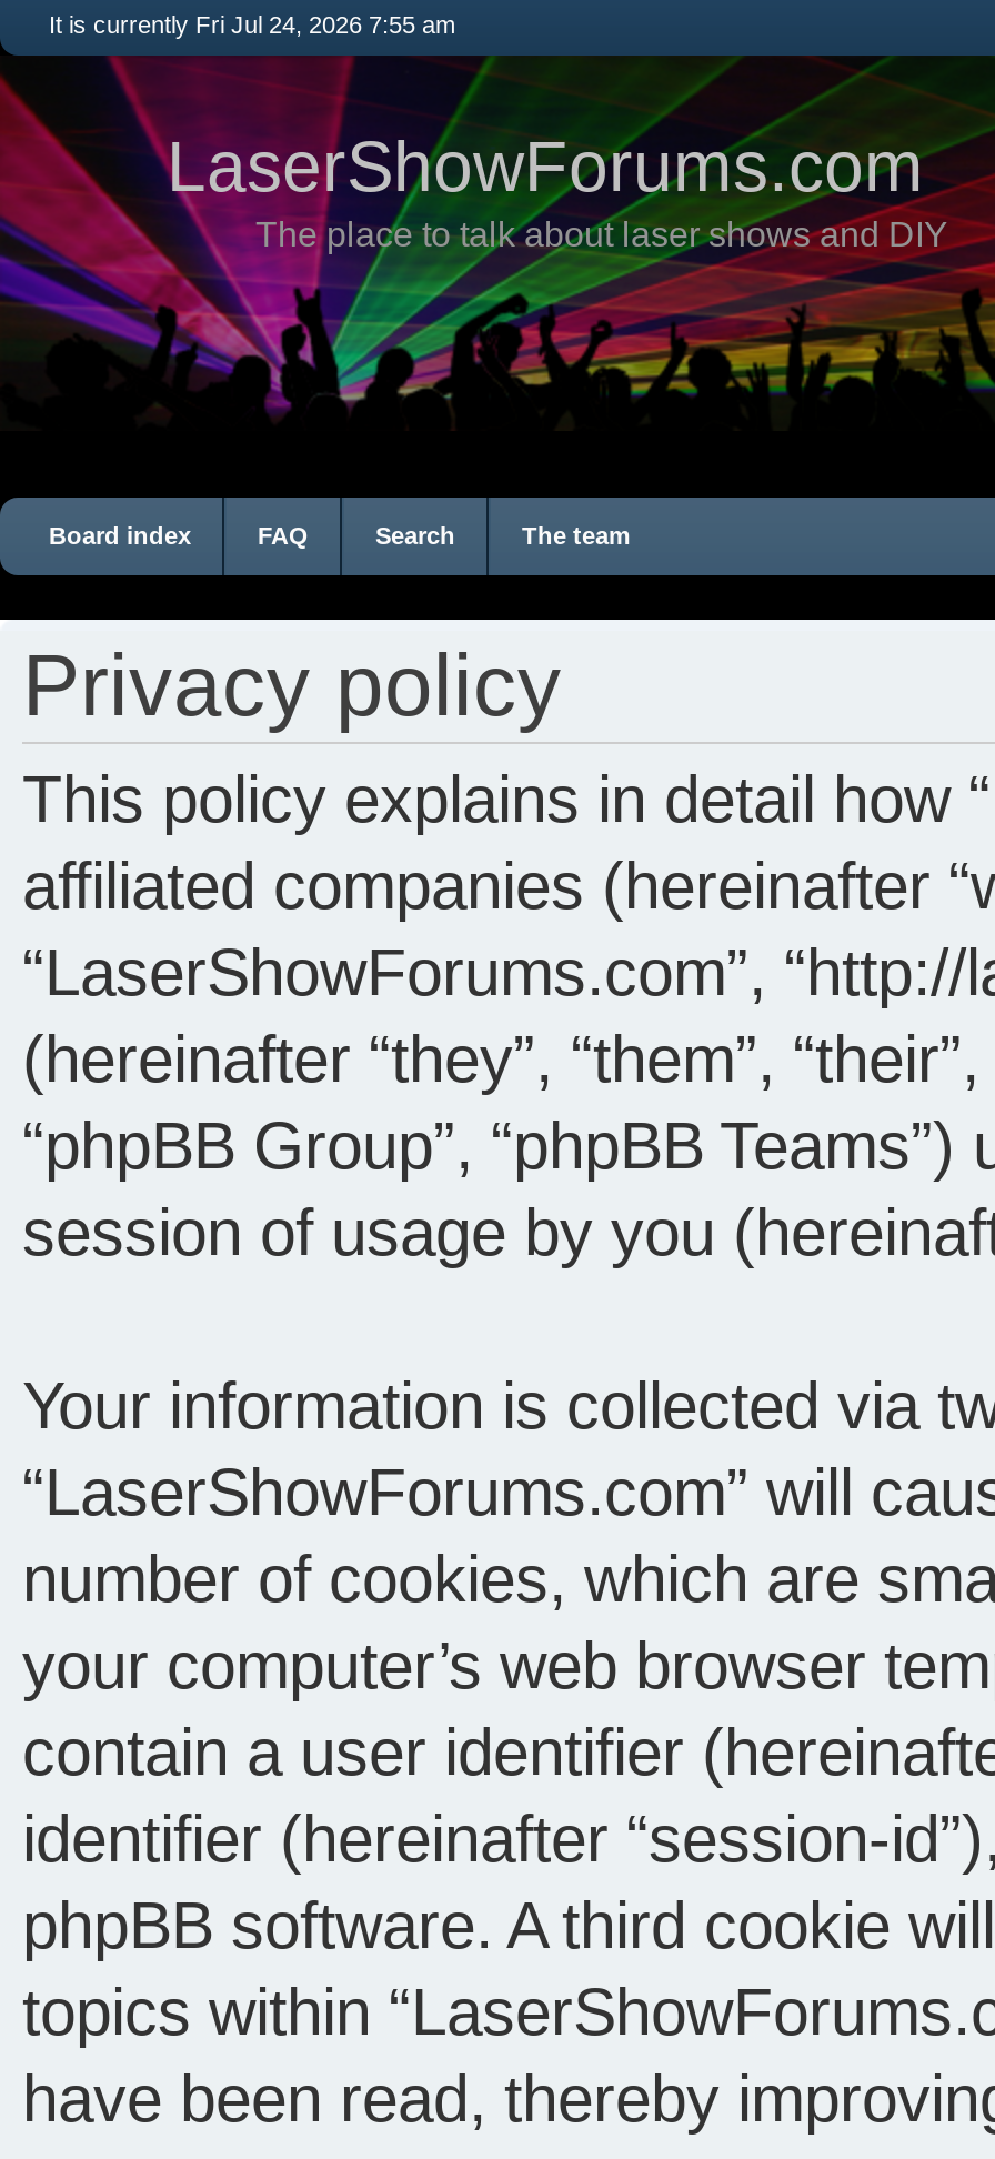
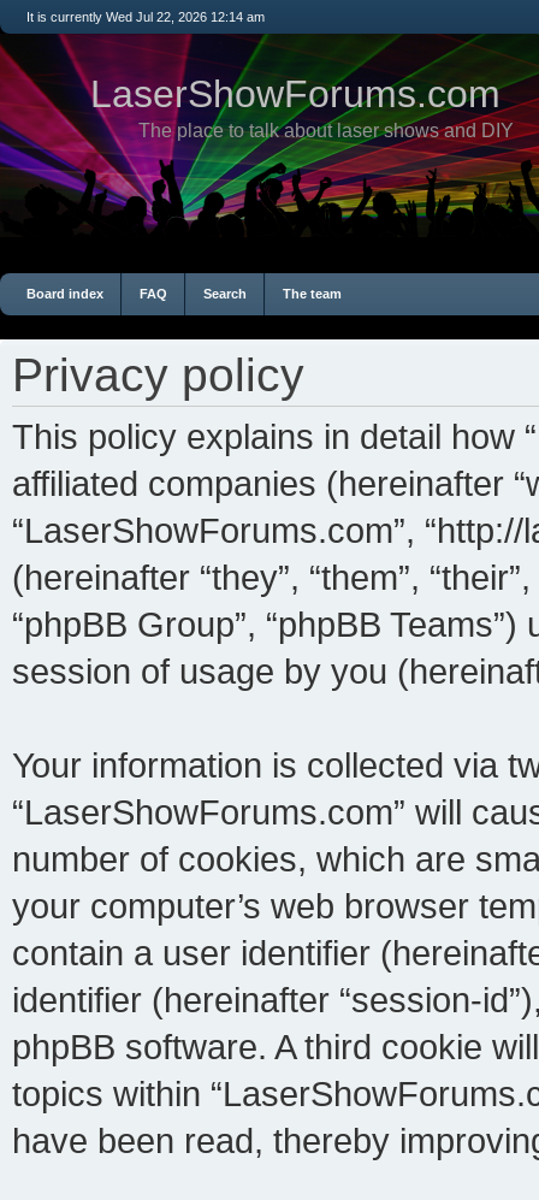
[49,11,455,38] It is currently Fri Jul 24, 2026 7:55 am -> [26,10,265,24] It is currently Wed Jul 22, 2026 12:14 am

